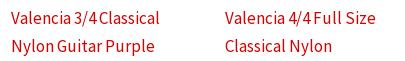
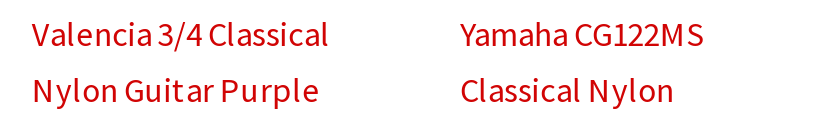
[225,7,376,29] Valencia 4/4 Full Size -> [460,13,706,57] Yamaha CG122MS

